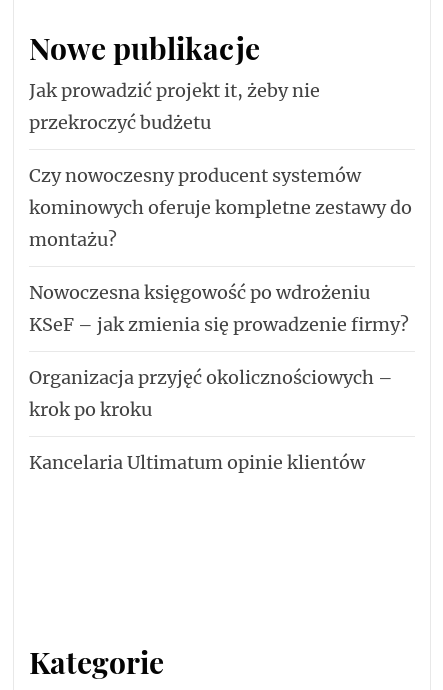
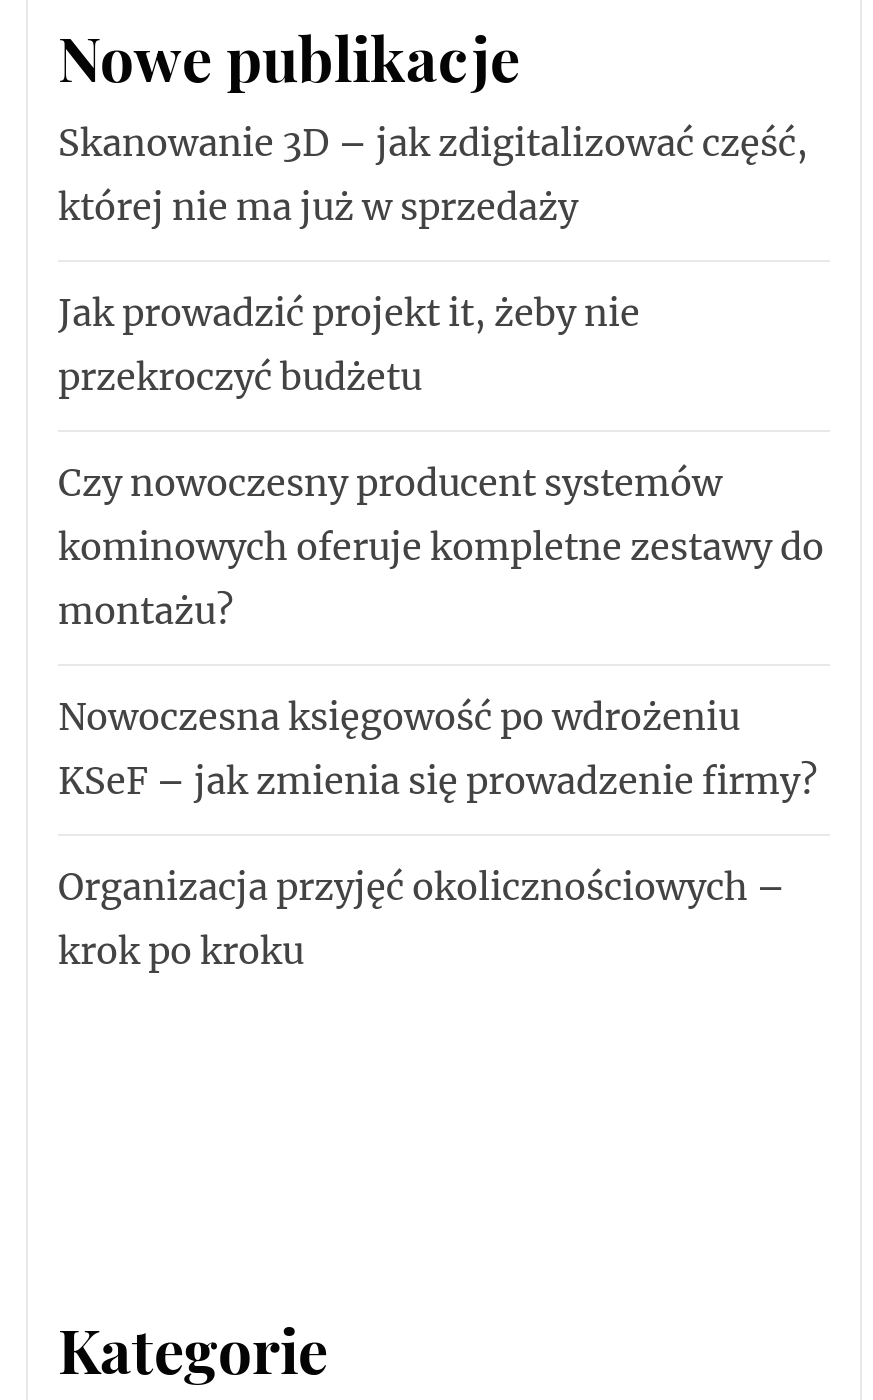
none -> [58,120,808,230] Skanowanie 3D – jak zdigitalizować część, | której nie ma już w sprzedaży
moved [29,79,412,421] -> [58,290,824,974]: Jak prowadzić projekt it, żeby nie | przekroczyć budżetu | Czy nowoczesny producent systemów | ... | Organizacja przyjęć okolicznościowych – | krok po kroku
[29,451,365,474] Kancelaria Ultimatum opinie klientów -> none

